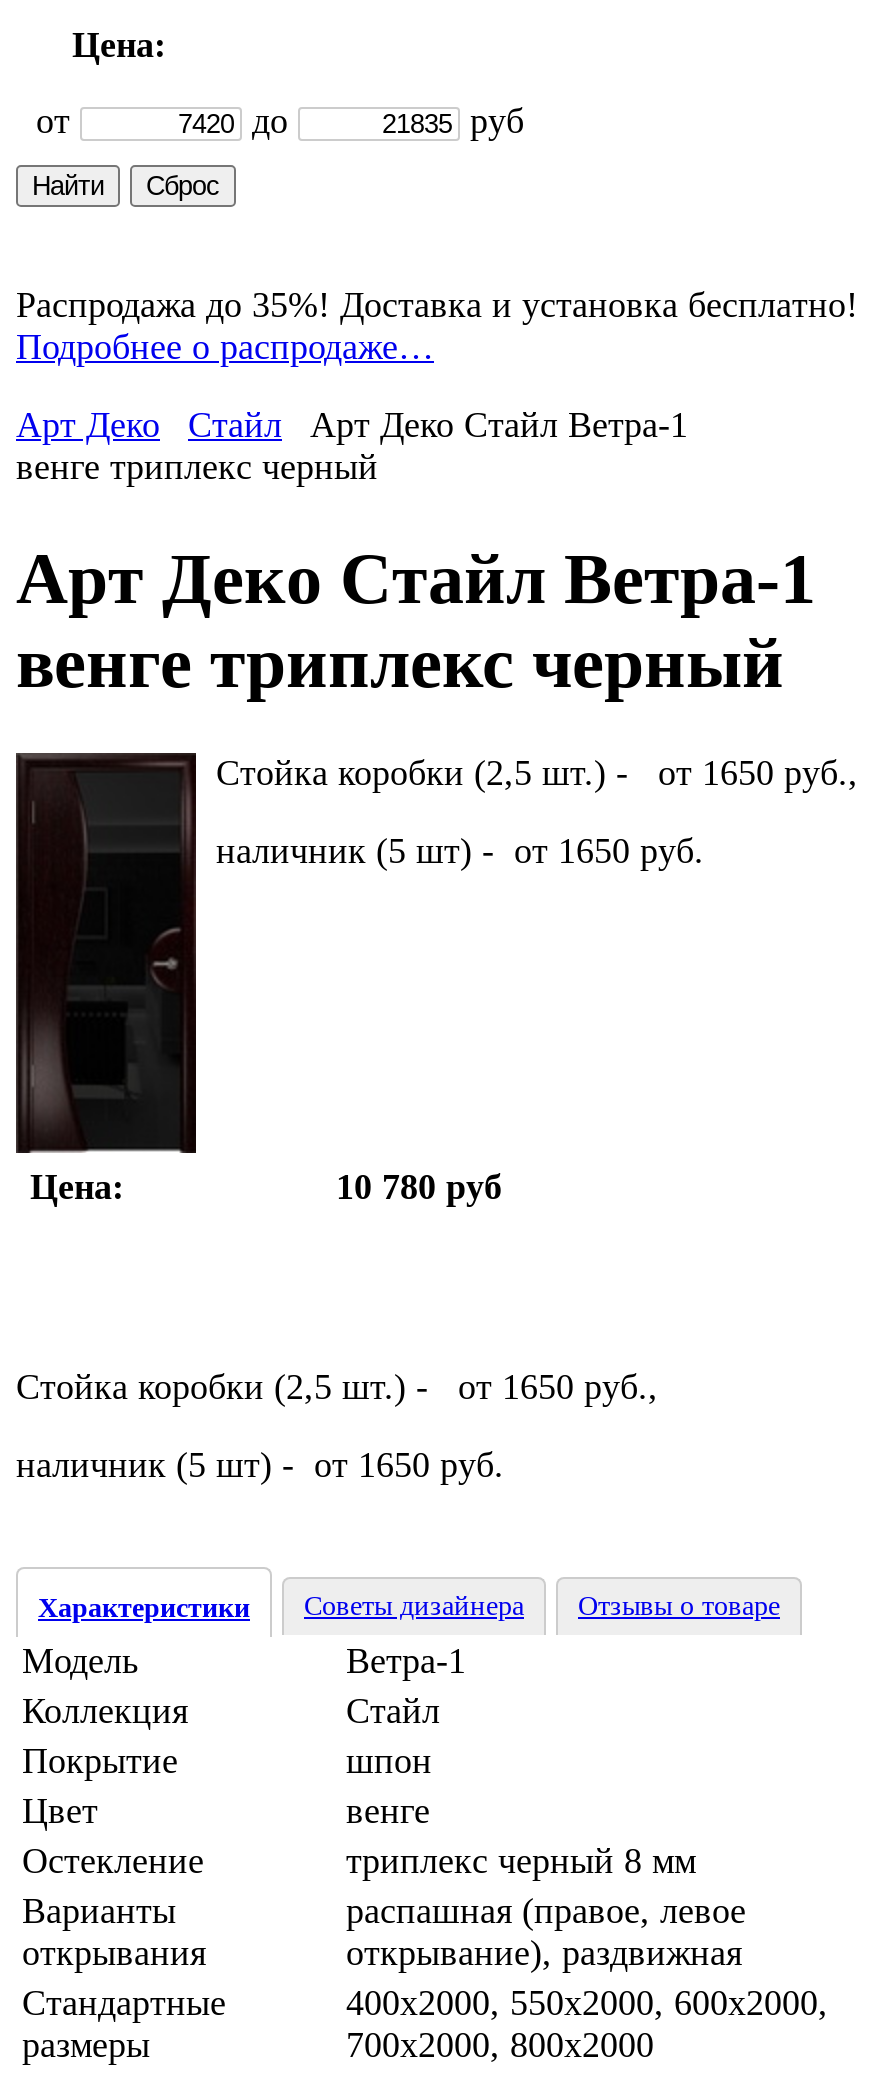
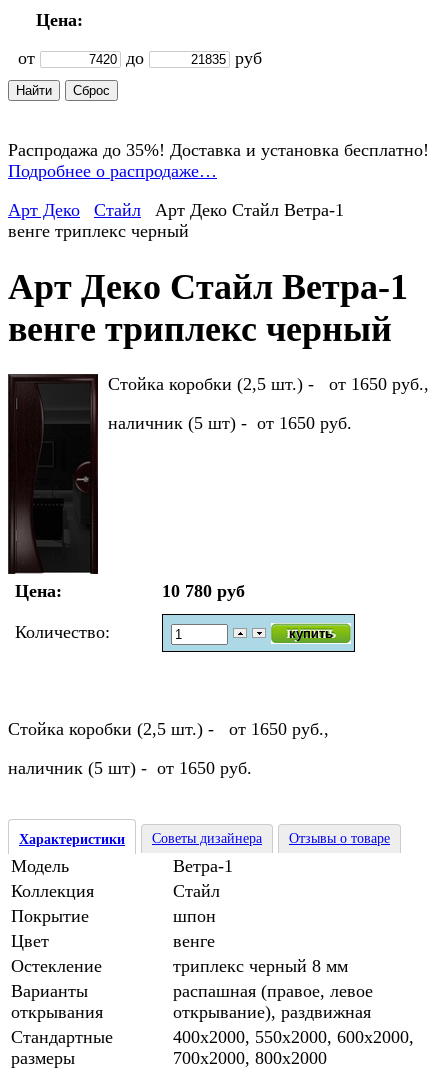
none -> [15,622,110,642] Количество:
none -> [161,613,356,653] [image]

